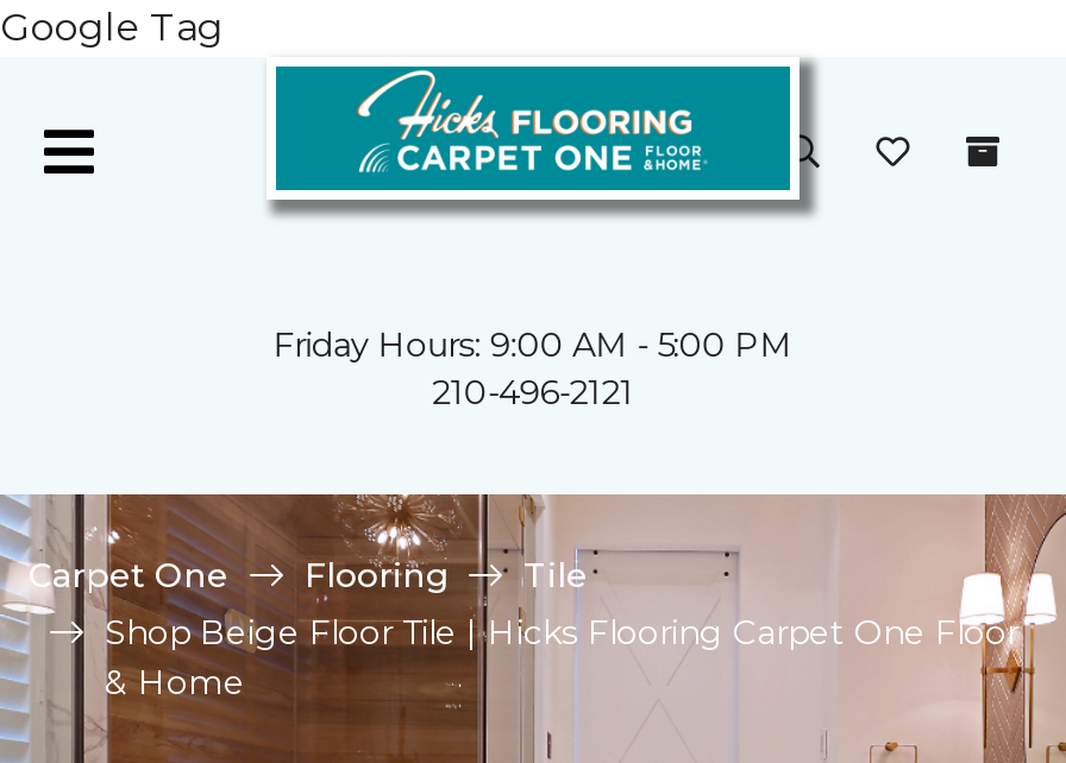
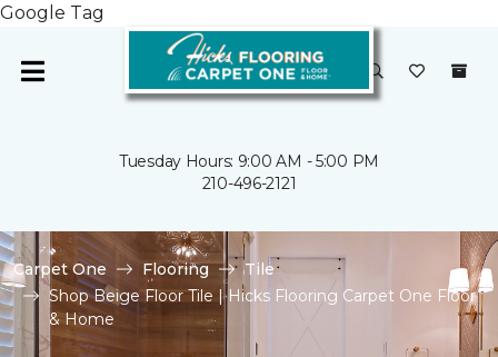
[273,323,793,366] Friday Hours: 9:00 AM - 5:00 PM -> [119,151,379,171] Tuesday Hours: 9:00 AM - 5:00 PM

